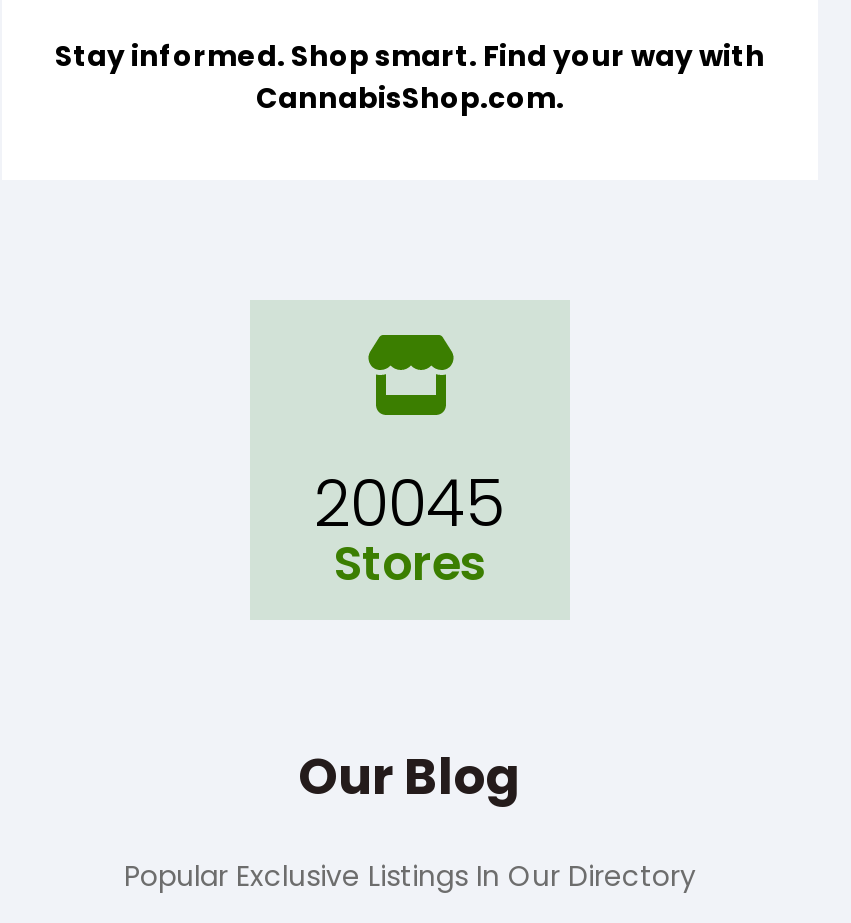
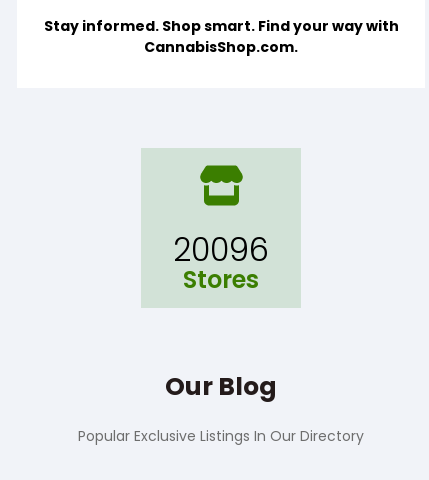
[314,457,506,547] 20045 -> [173,226,269,271] 20096

